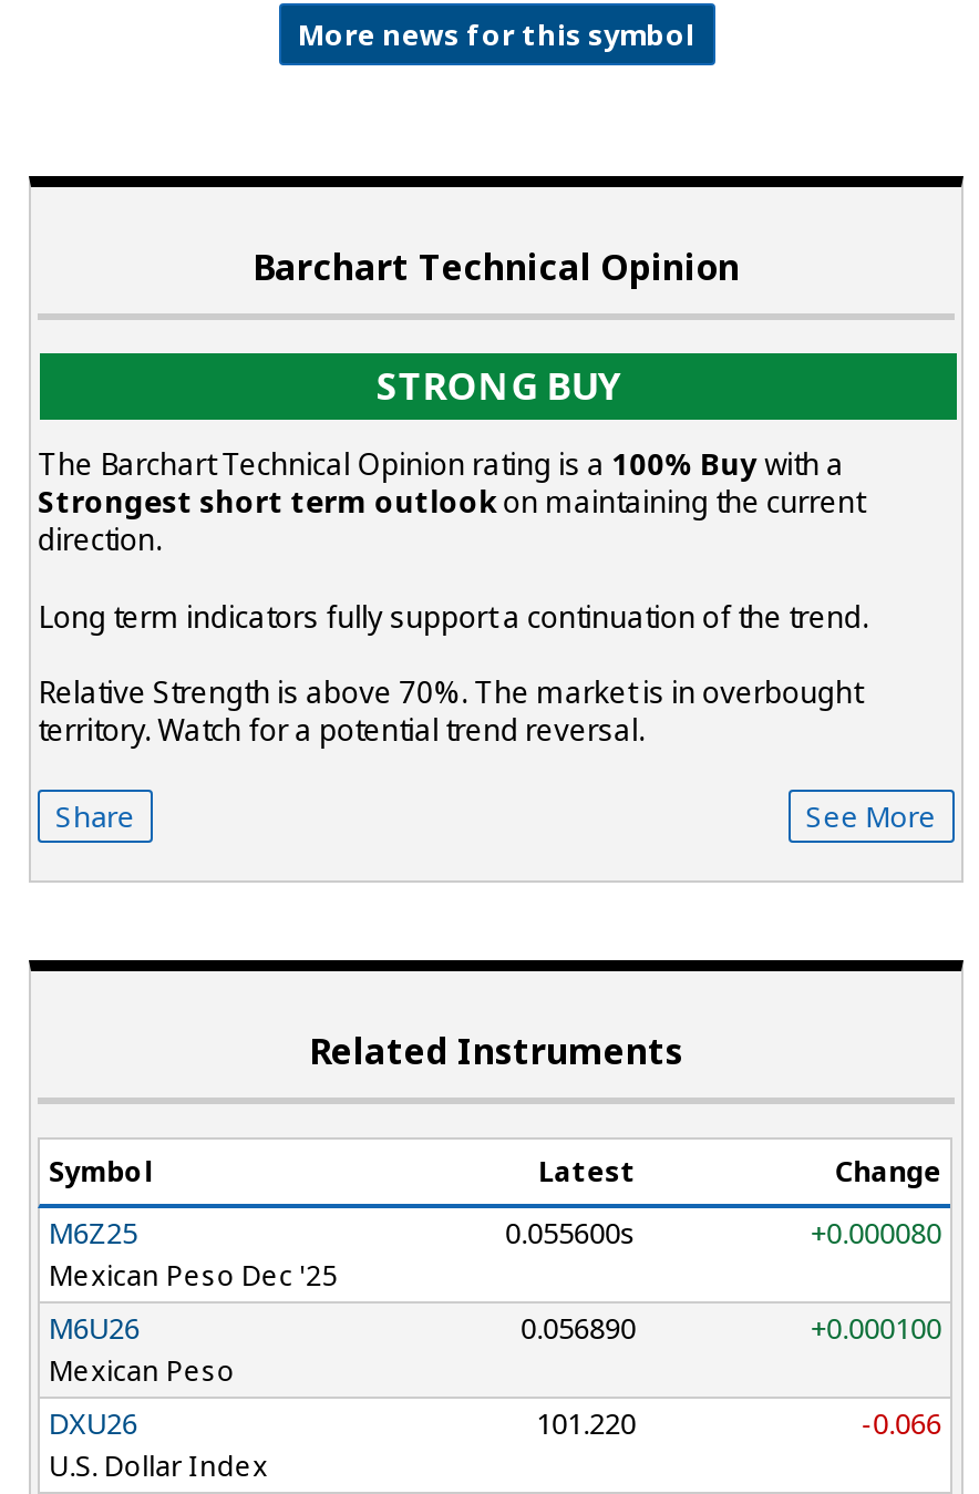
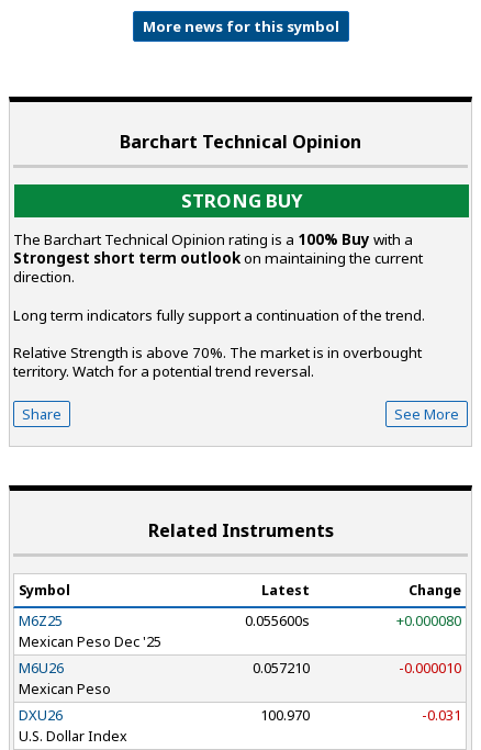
[521,1308,636,1348] 0.056890 -> [253,658,310,678] 0.057210
[811,1308,942,1348] +0.000100 -> [399,658,461,678] -0.000010
[536,1403,636,1443] 101.220 -> [260,705,310,725] 100.970
[862,1403,942,1443] -0.066 -> [422,705,461,725] -0.031

